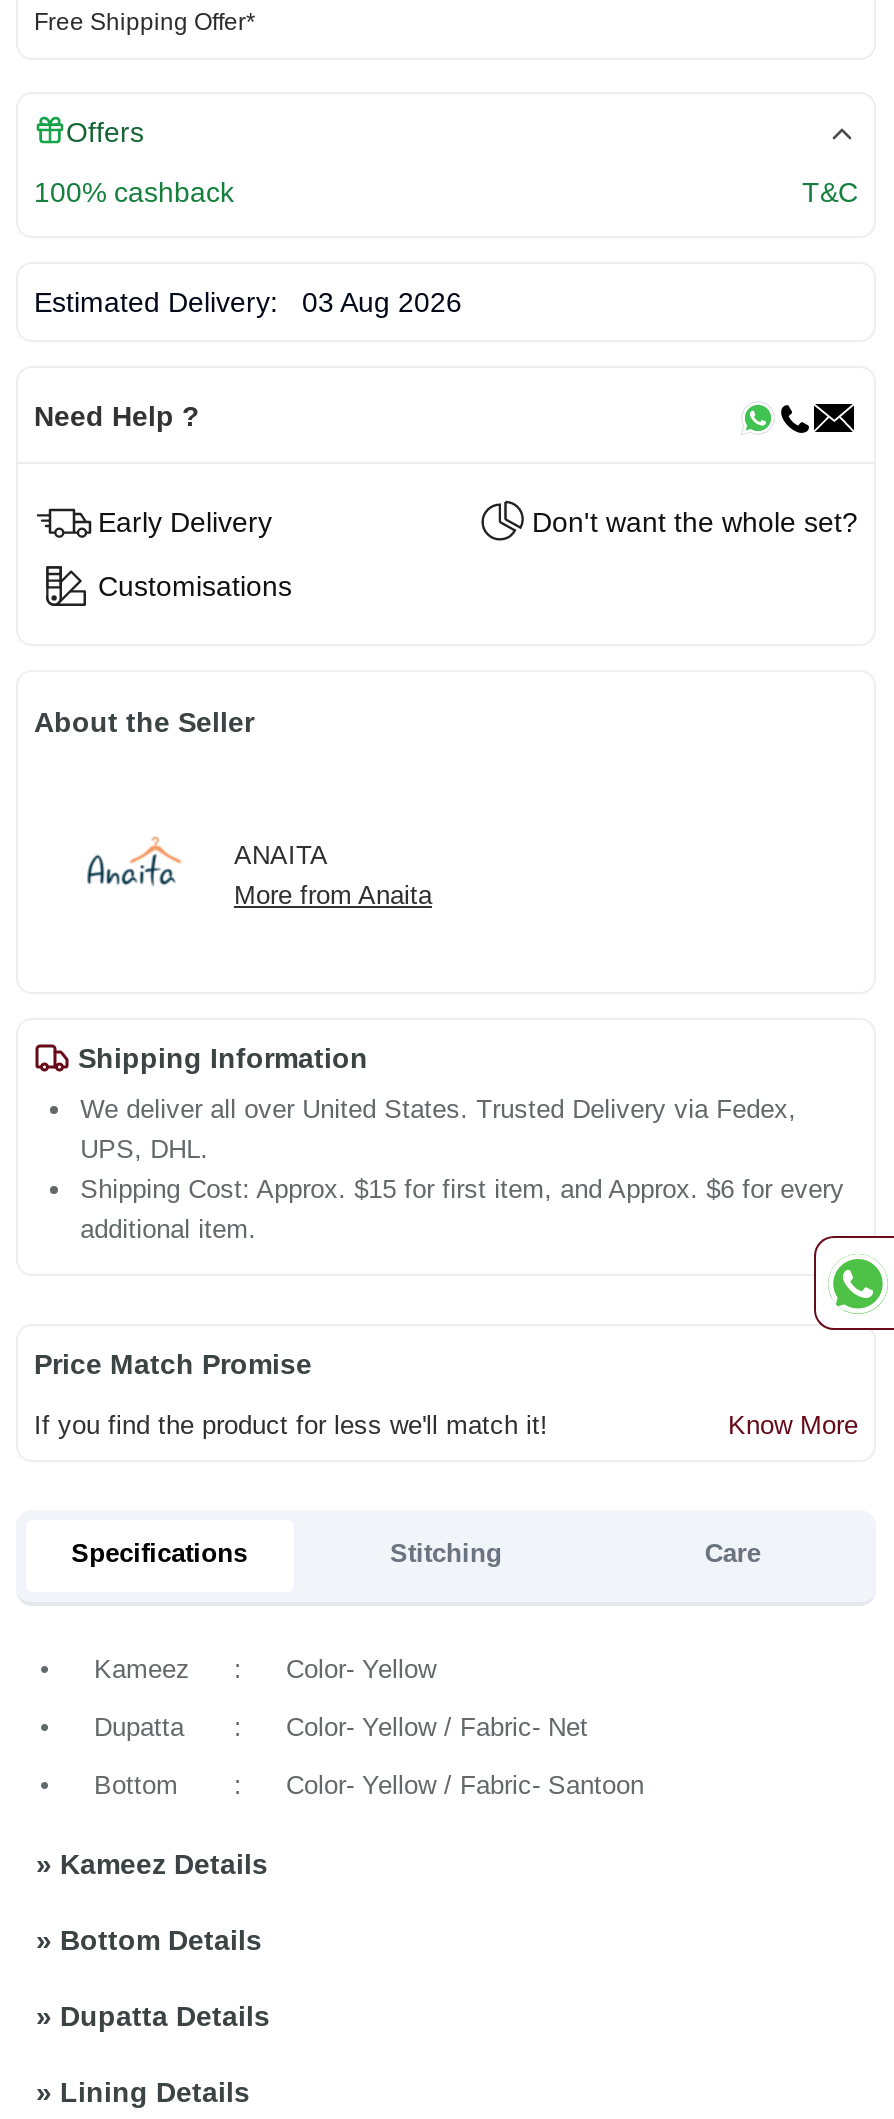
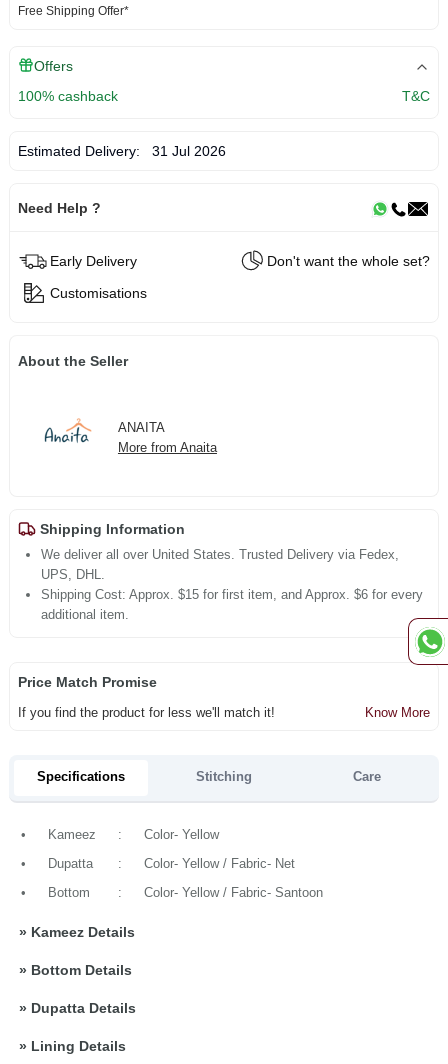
[34,285,462,317] Estimated Delivery: 03 Aug 2026 -> [18,143,226,159] Estimated Delivery: 31 Jul 2026

